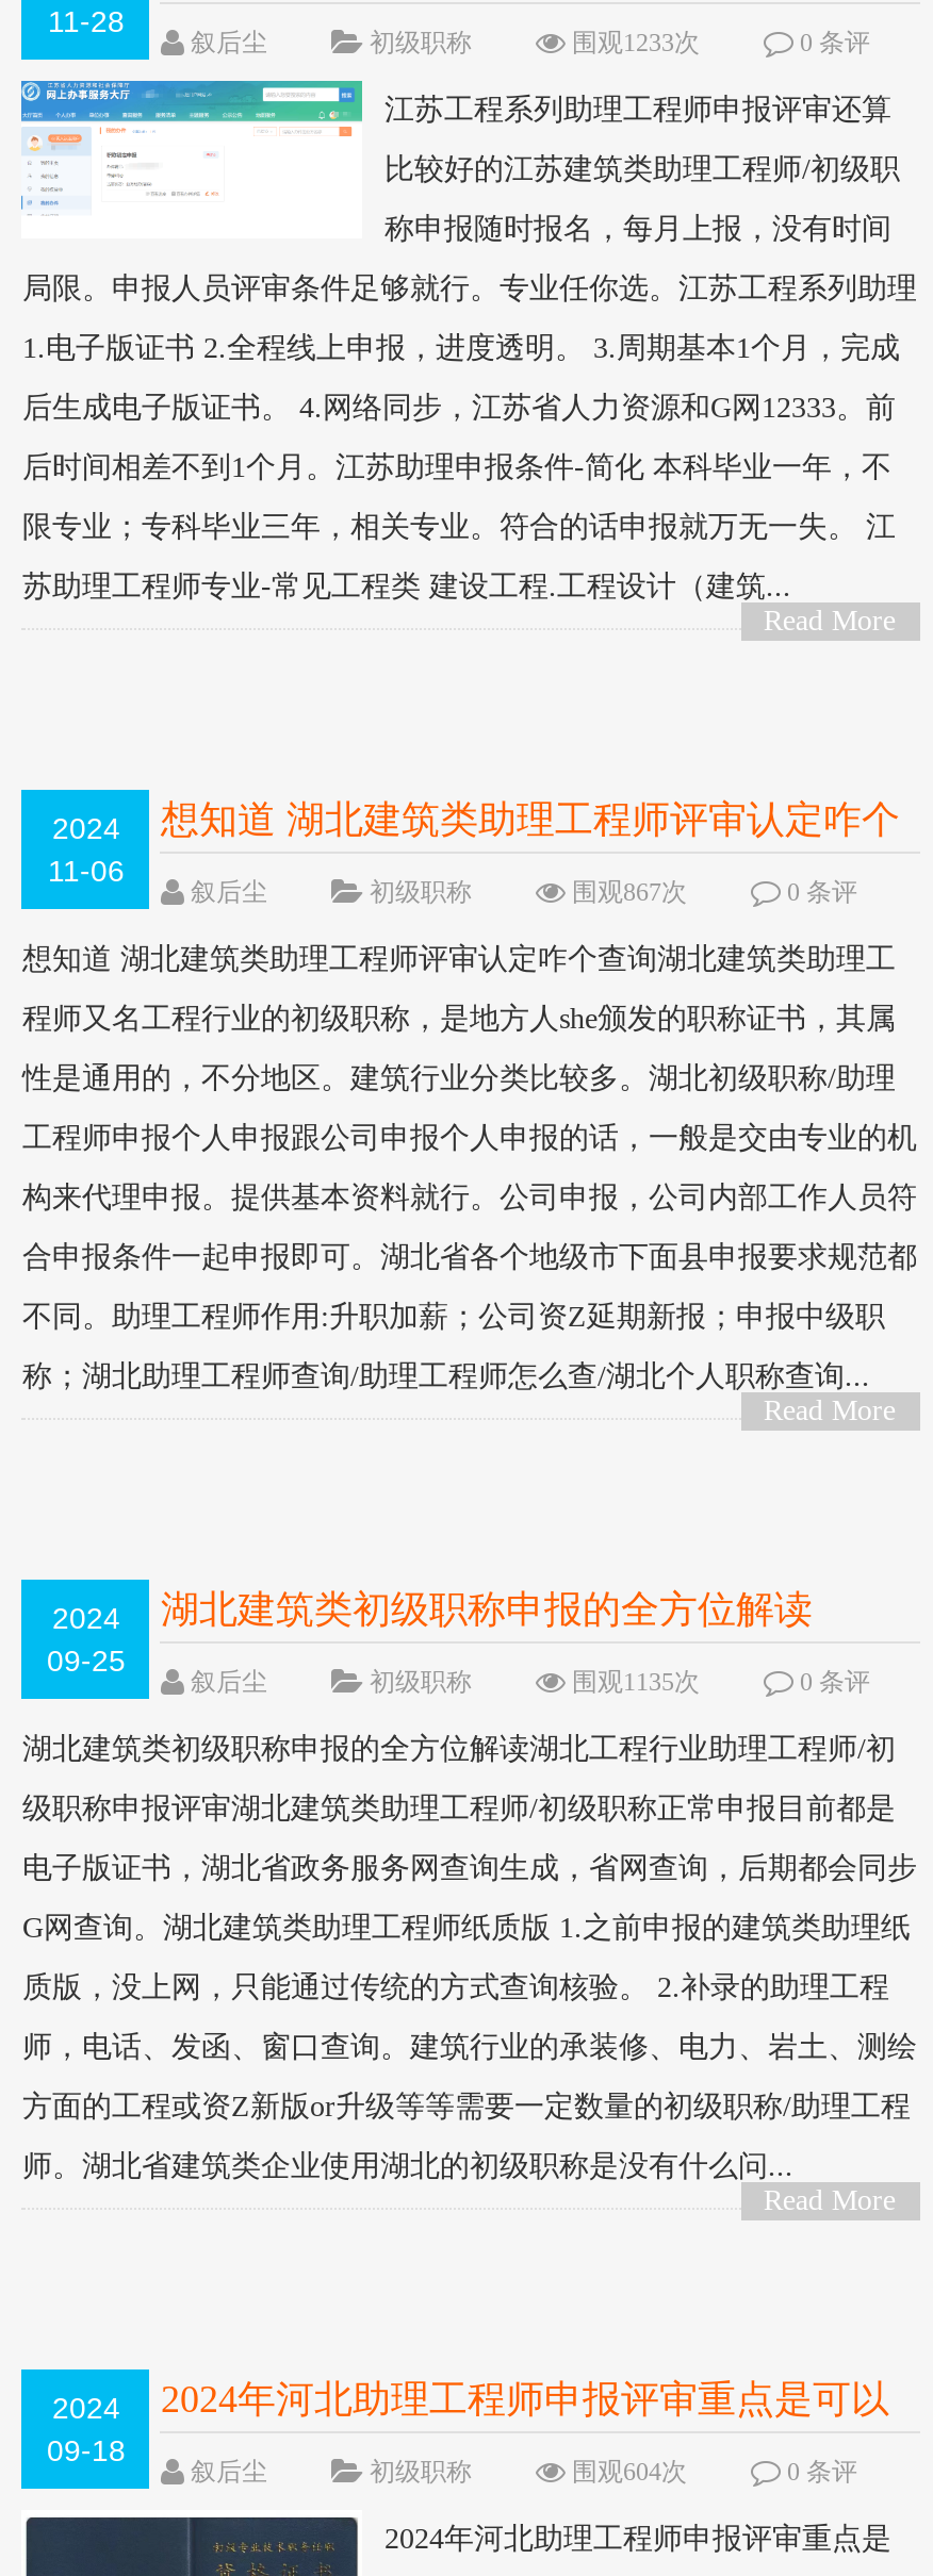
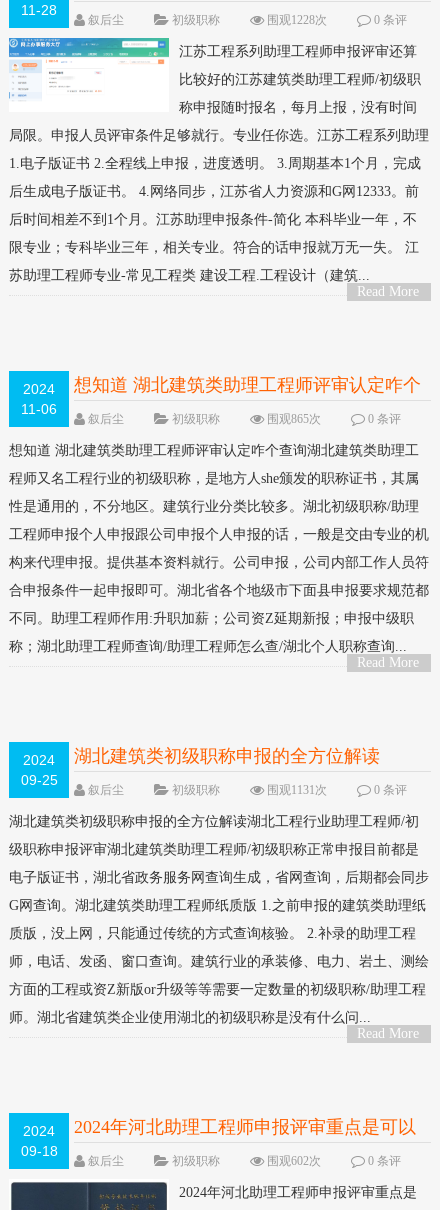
[565,28,700,58] 围观1233次 -> [264,13,327,27] 围观1228次
[565,878,687,908] 围观867次 -> [264,412,321,426] 围观865次
[565,1668,700,1697] 围观1135次 -> [264,783,327,797] 围观1131次
[565,2457,687,2487] 围观604次 -> [264,1154,321,1168] 围观602次

